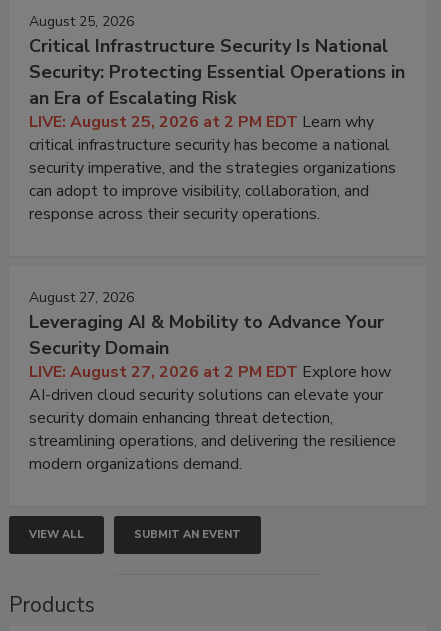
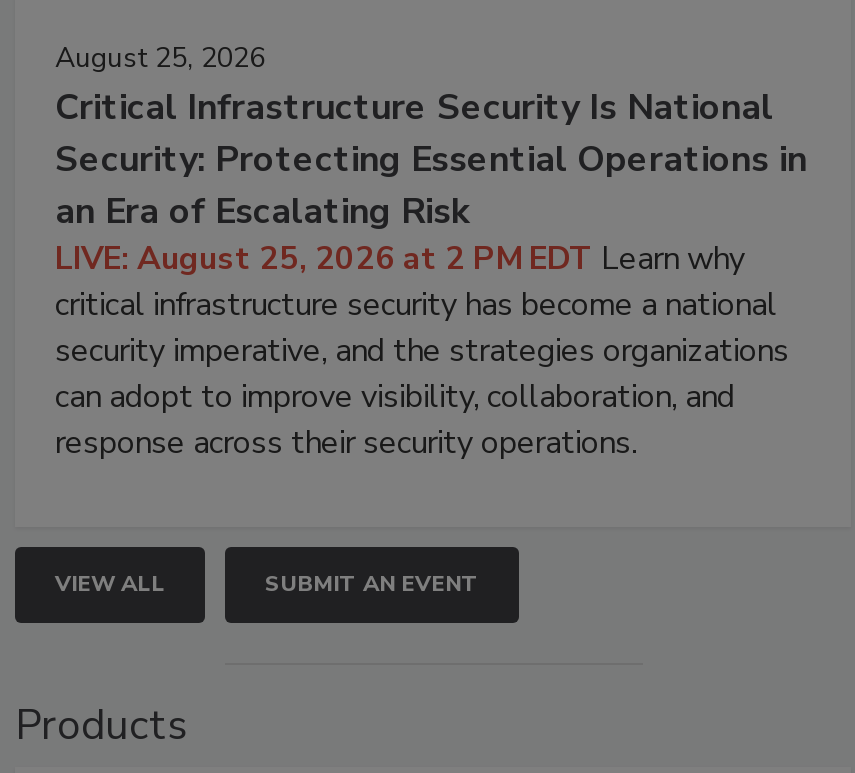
[29,288,396,475] August 27, 2026 | Leveraging AI & Mobility to Advance Your | Security Domain | LIVE: August 27, 2026 at 2 PM EDT Explore how | AI-driven cloud security solutions can elevate your | security domain enhancing threat detection, | streamlining operations, and delivering the resilience | modern organizations demand. -> none

